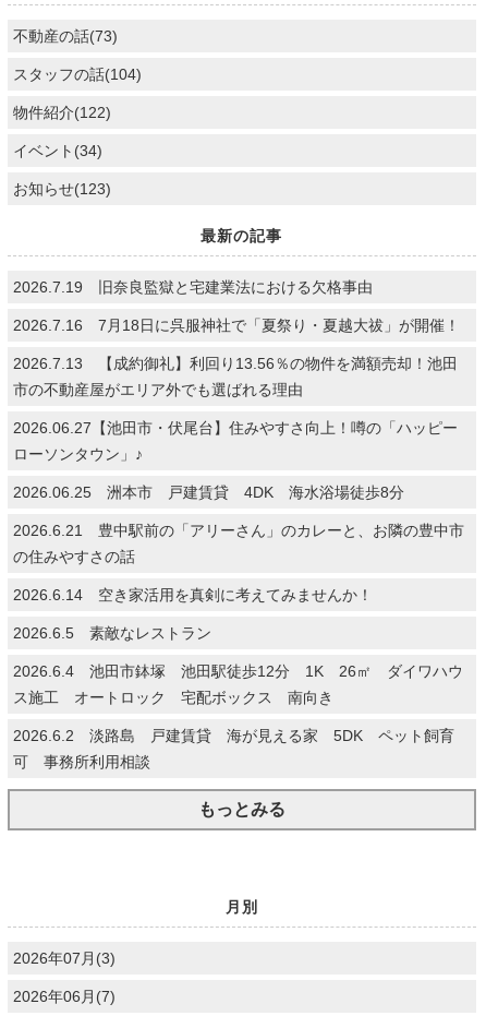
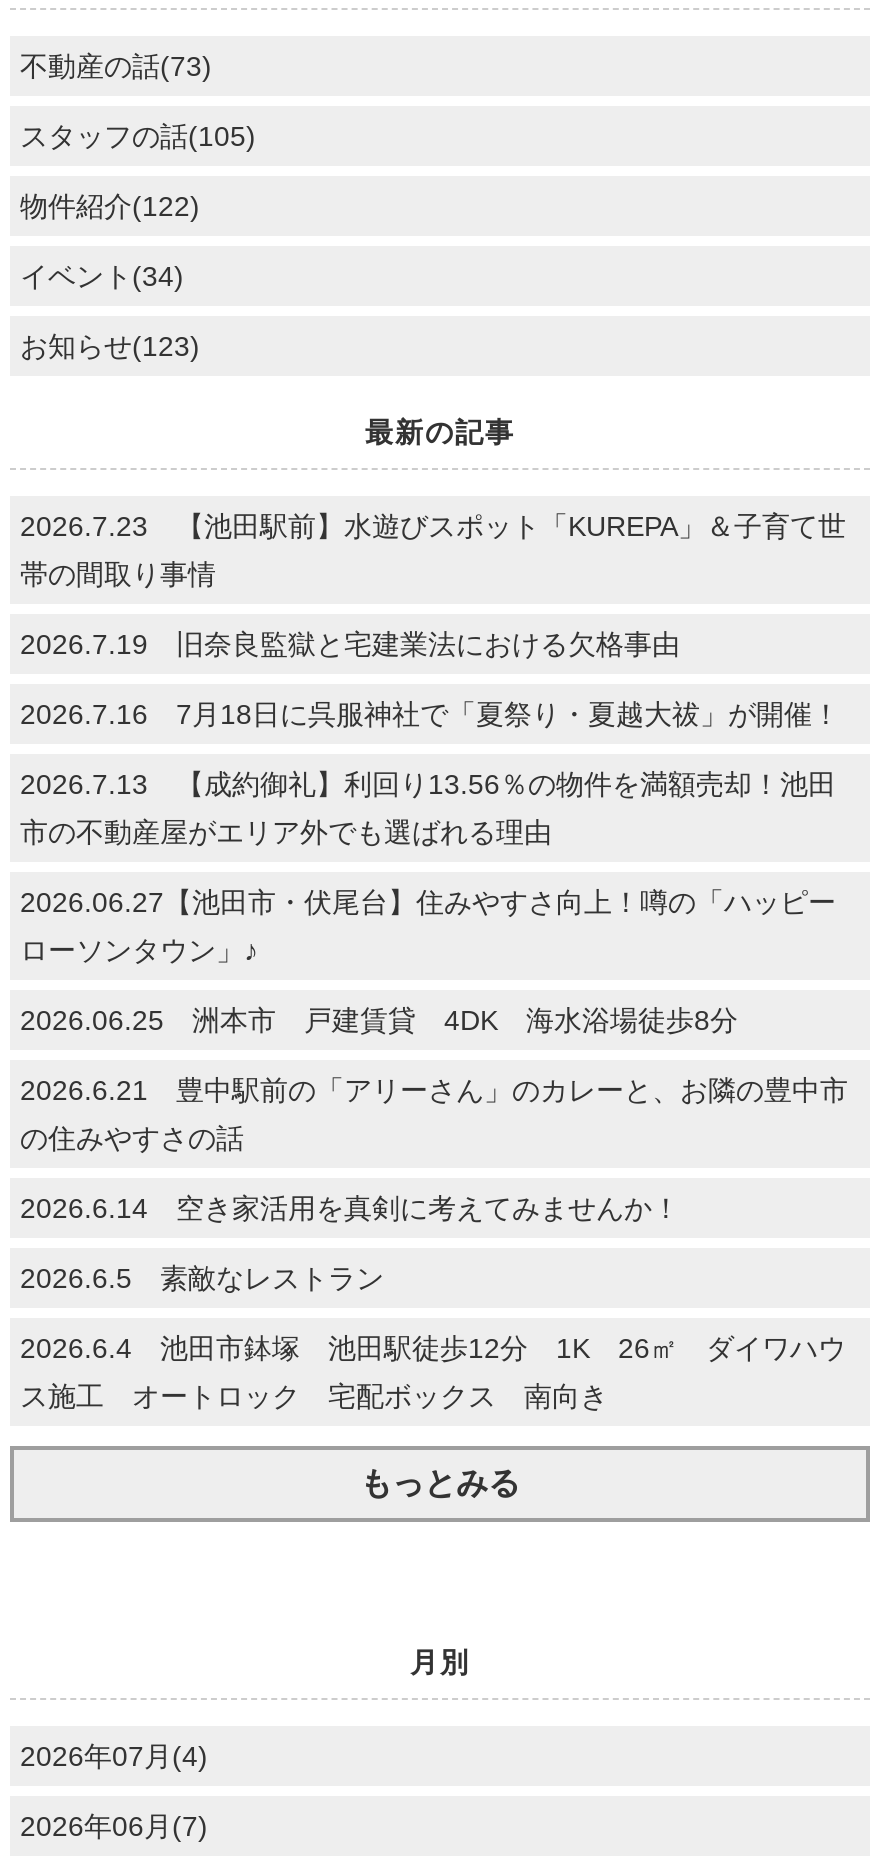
[13,65,142,83] スタッフの話(104) -> [20,120,256,152] スタッフの話(105)
none -> [20,510,846,590] 2026.7.23 【池田駅前】水遊びスポット「KUREPA」＆子育て世 | 帯の間取り事情
moved [13,278,464,706] -> [20,628,848,1412]: 2026.7.19 旧奈良監獄と宅建業法における欠格事由 | 2026.7.16 7月18日に呉服神社で「夏祭り・夏越大祓」が開催！ | 2026.7.13 【成約御礼】利回り13.56％の物件を満額売却！池田 | ... | 2026.6.5 素敵なレストラン | ス施工 オートロック 宅配ボックス 南向き
[13,727,454,770] 2026.6.2 淡路島 戸建賃貸 海が見える家 5DK ペット飼育 | 可 事務所利用相談 -> none
[13,949,116,967] 2026年07月(3) -> [20,1740,208,1772] 2026年07月(4)

